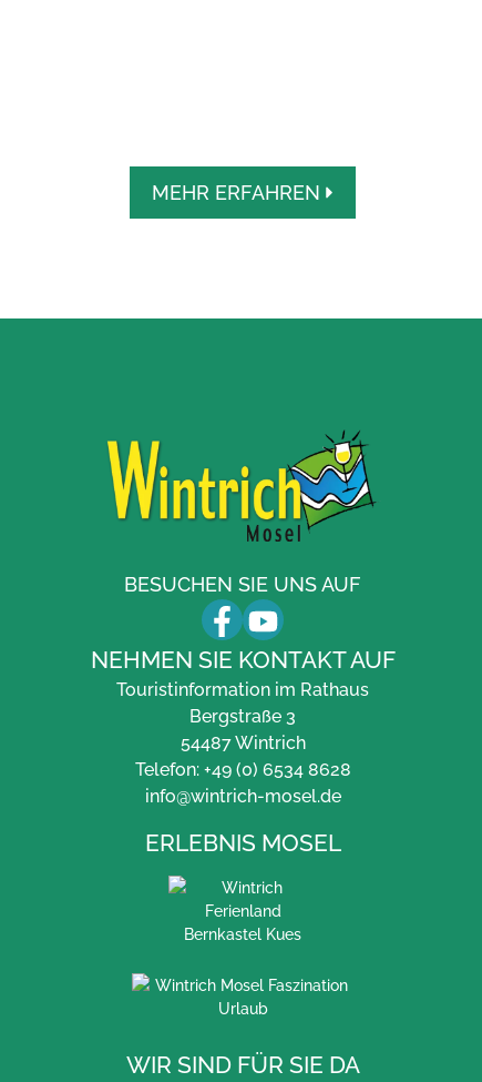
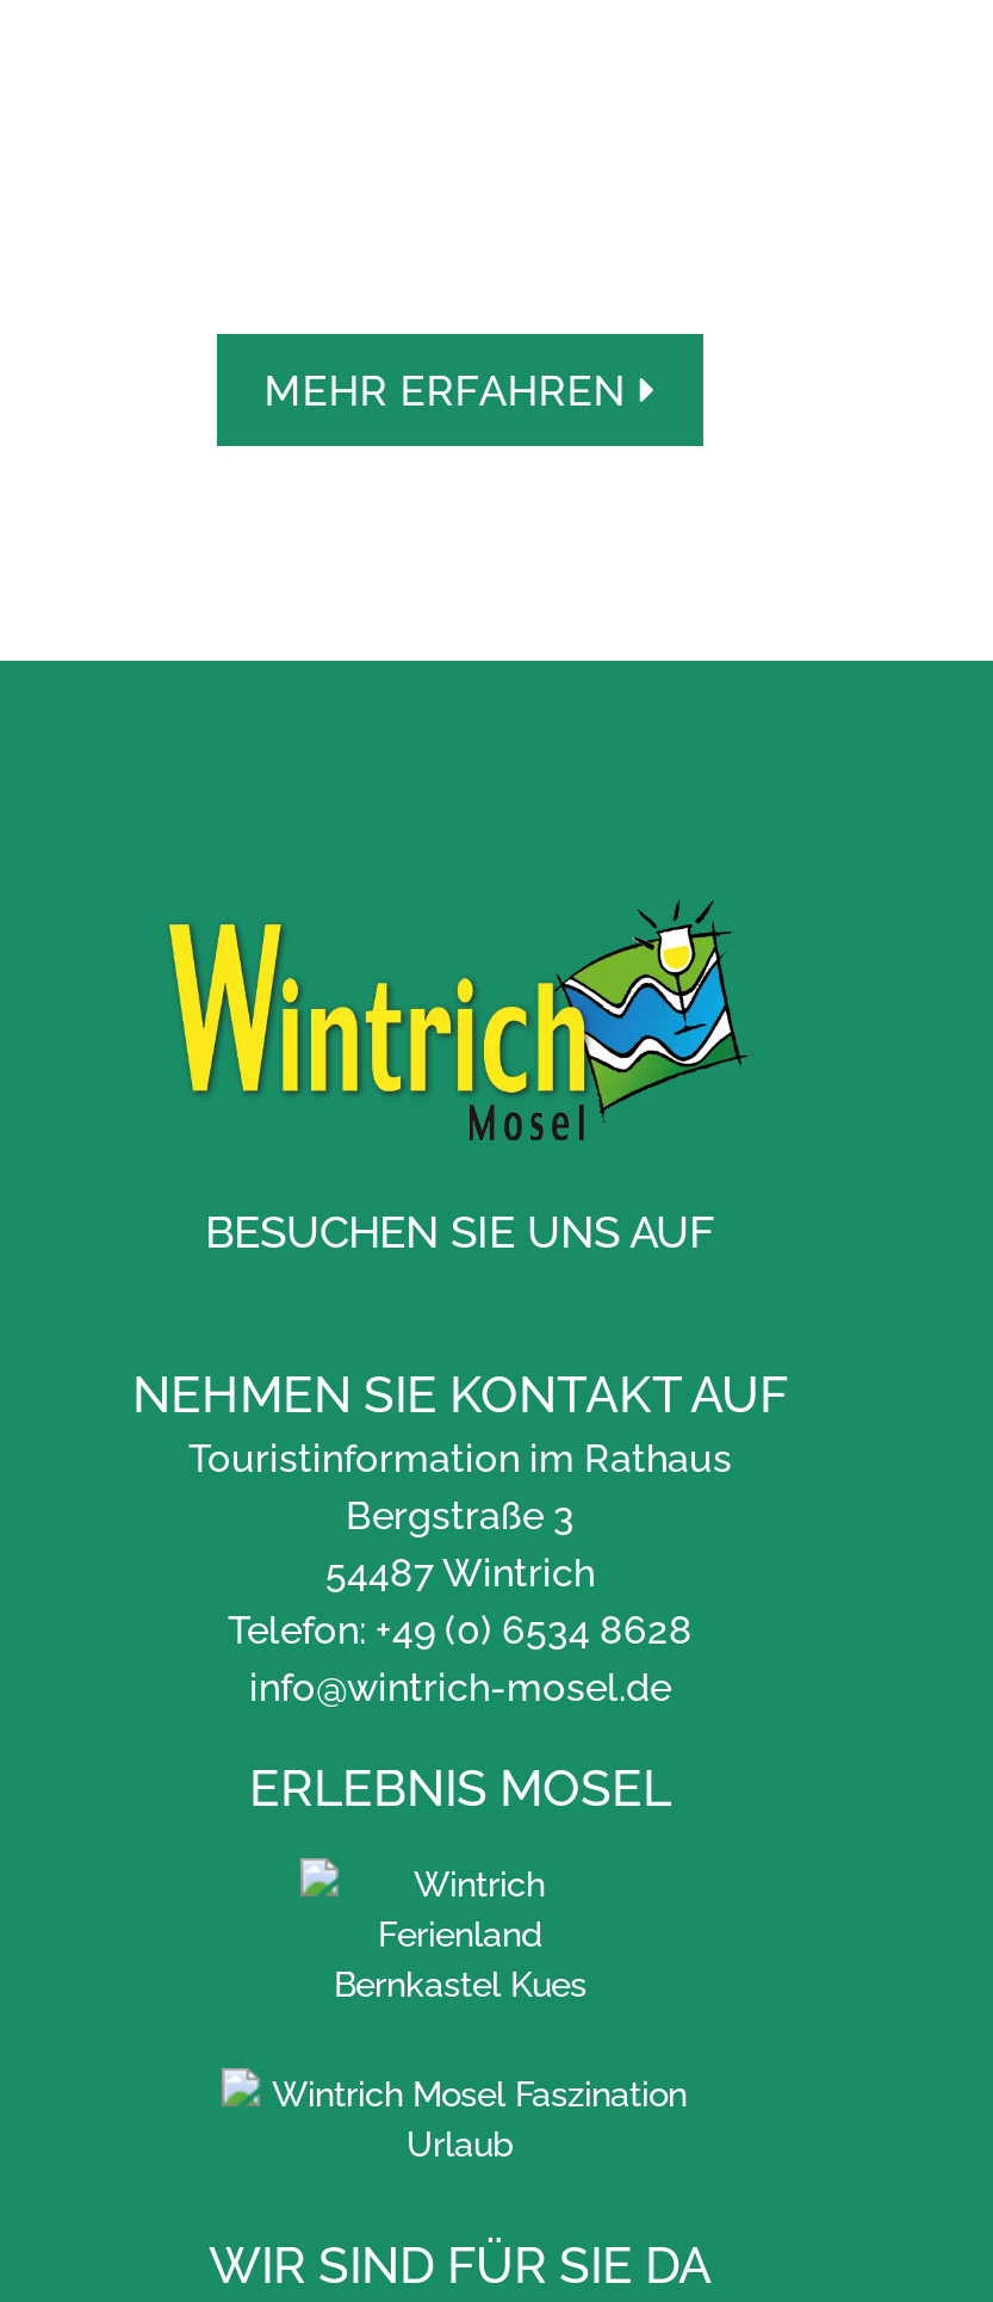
[202,599,284,640] [image] -> none

